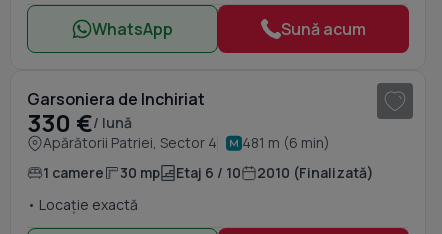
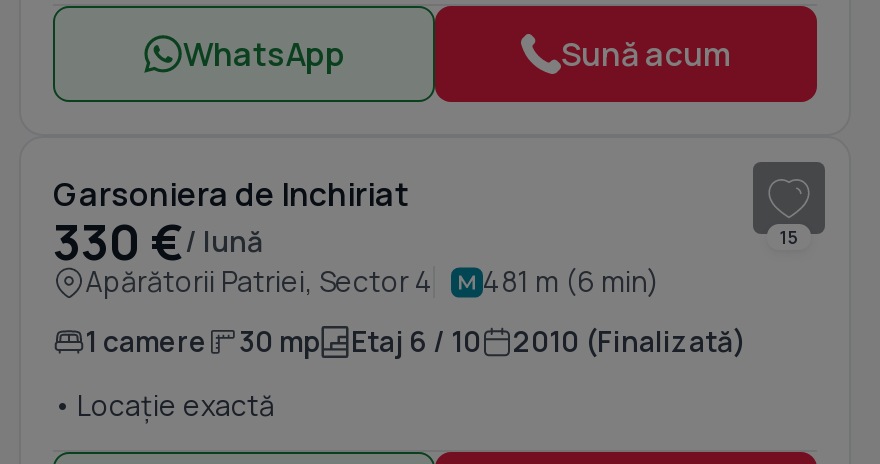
none -> [779,224,799,250] 15

